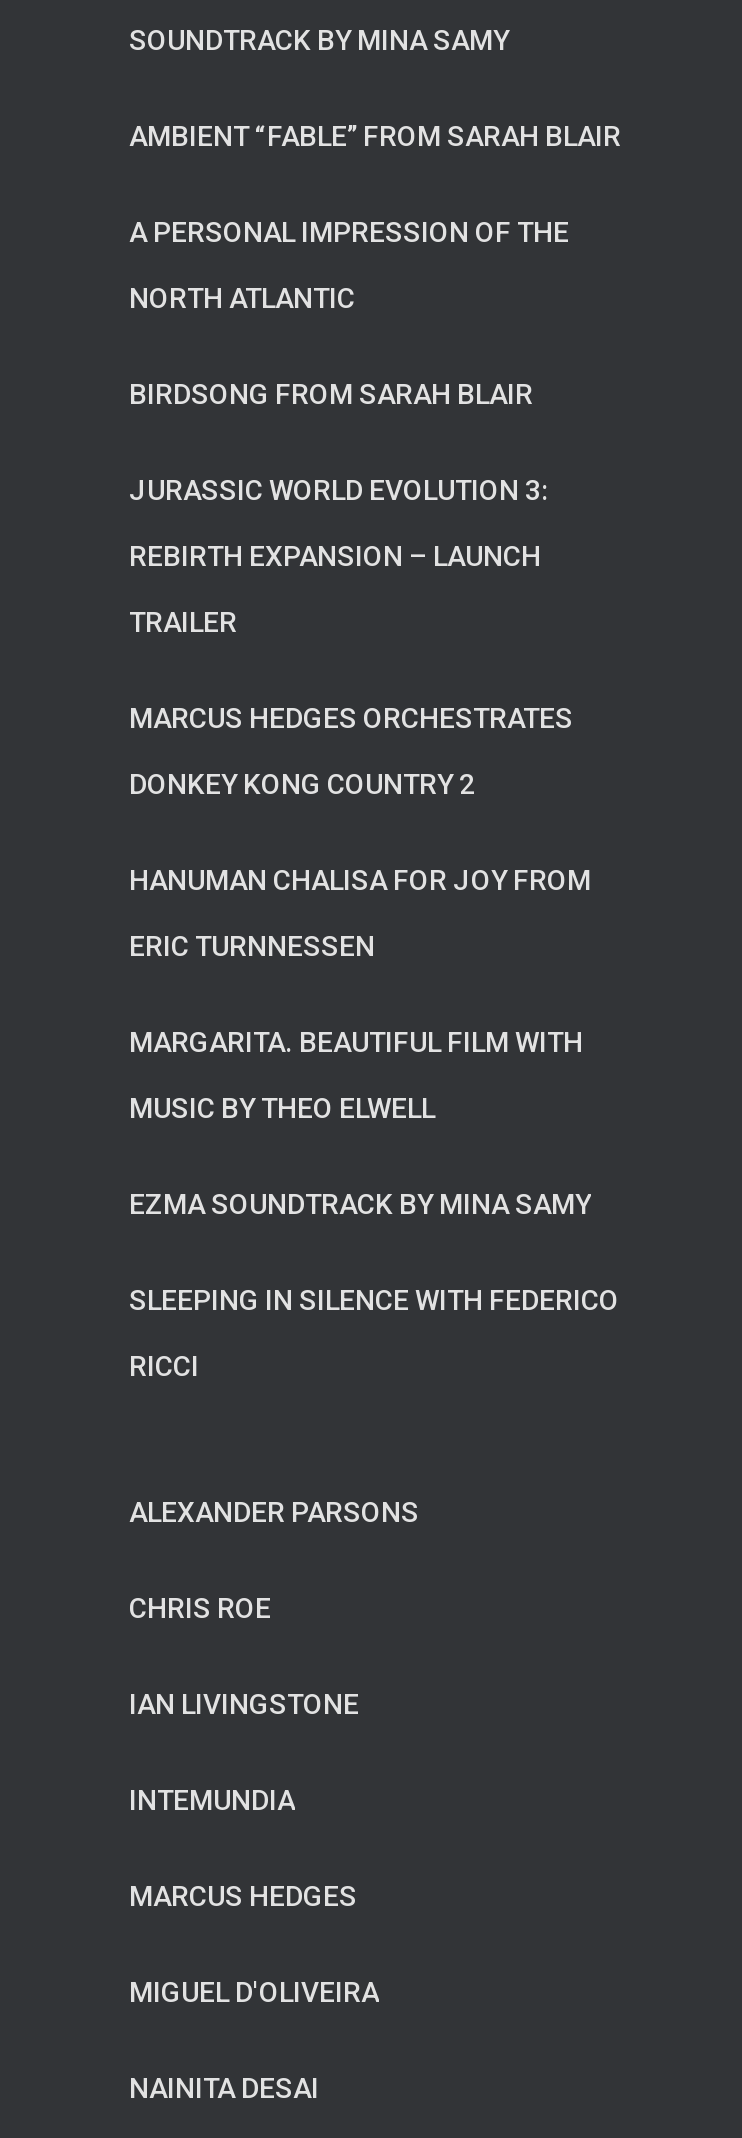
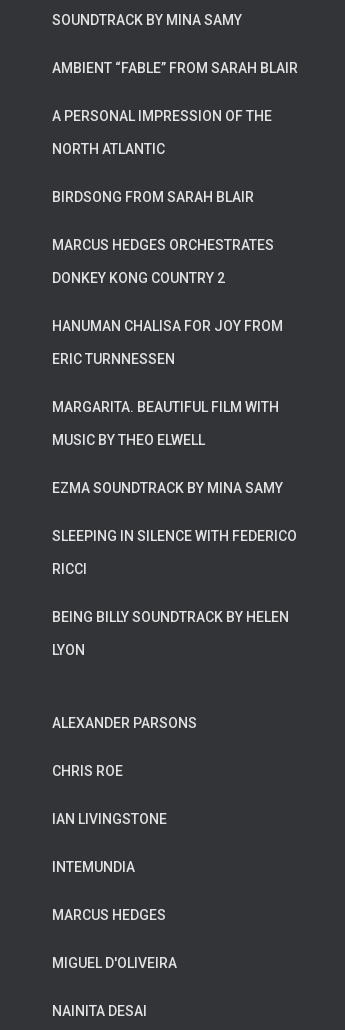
[129,474,549,638] JURASSIC WORLD EVOLUTION 3: | REBIRTH EXPANSION – LAUNCH | TRAILER -> none
moved [129,702,619,1382] -> [52,237,297,577]: MARCUS HEDGES ORCHESTRATES | DONKEY KONG COUNTRY 2 | HANUMAN CHALISA FOR JOY FROM | ... | SLEEPING IN SILENCE WITH FEDERICO | RICCI
none -> [52,609,289,658] BEING BILLY SOUNDTRACK BY HELEN | LYON

